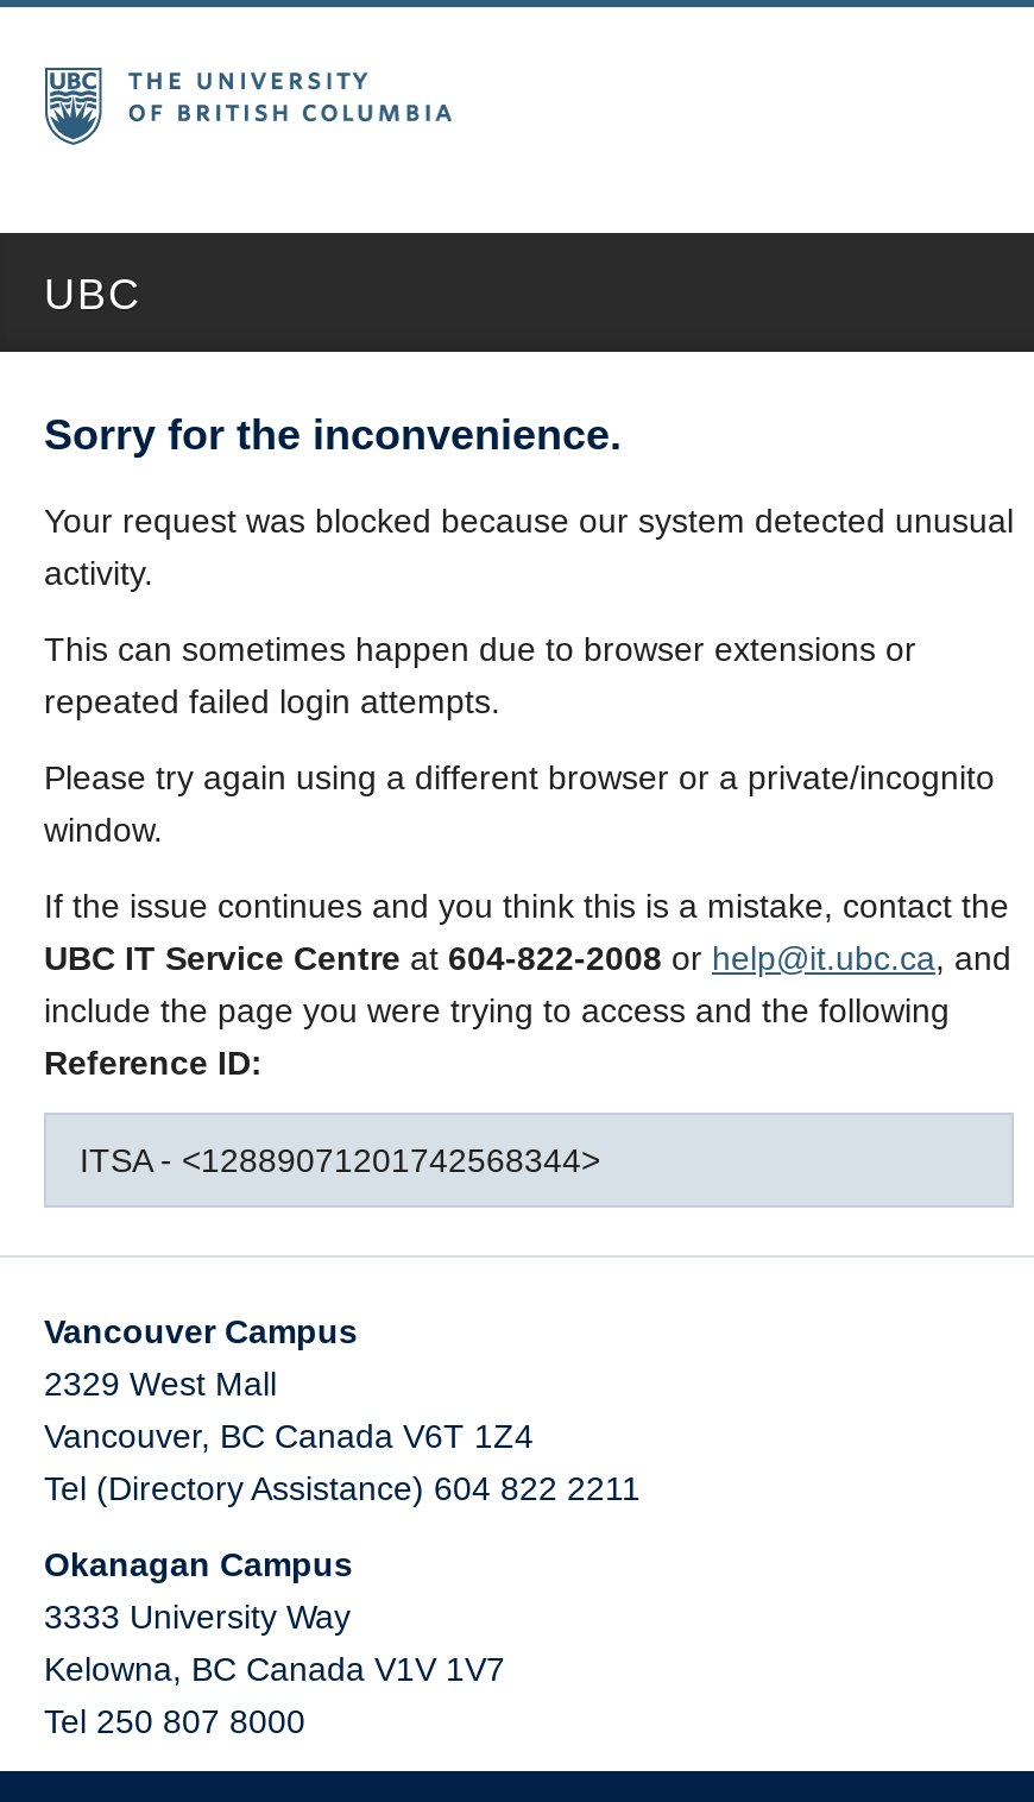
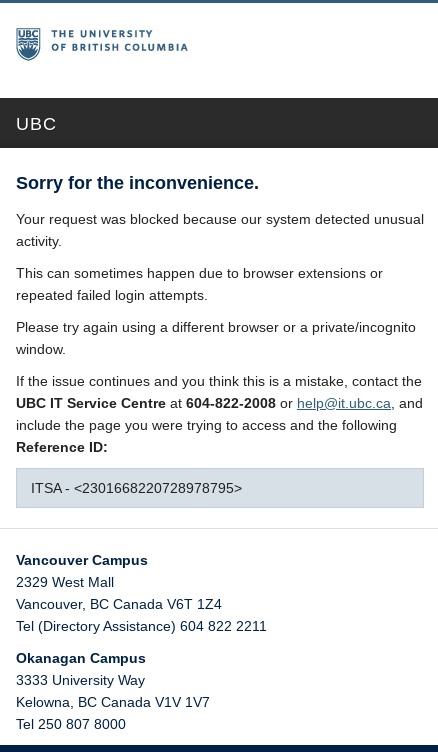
[80,1141,600,1179] ITSA - <12889071201742568344> -> [31,480,242,496] ITSA - <2301668220728978795>

